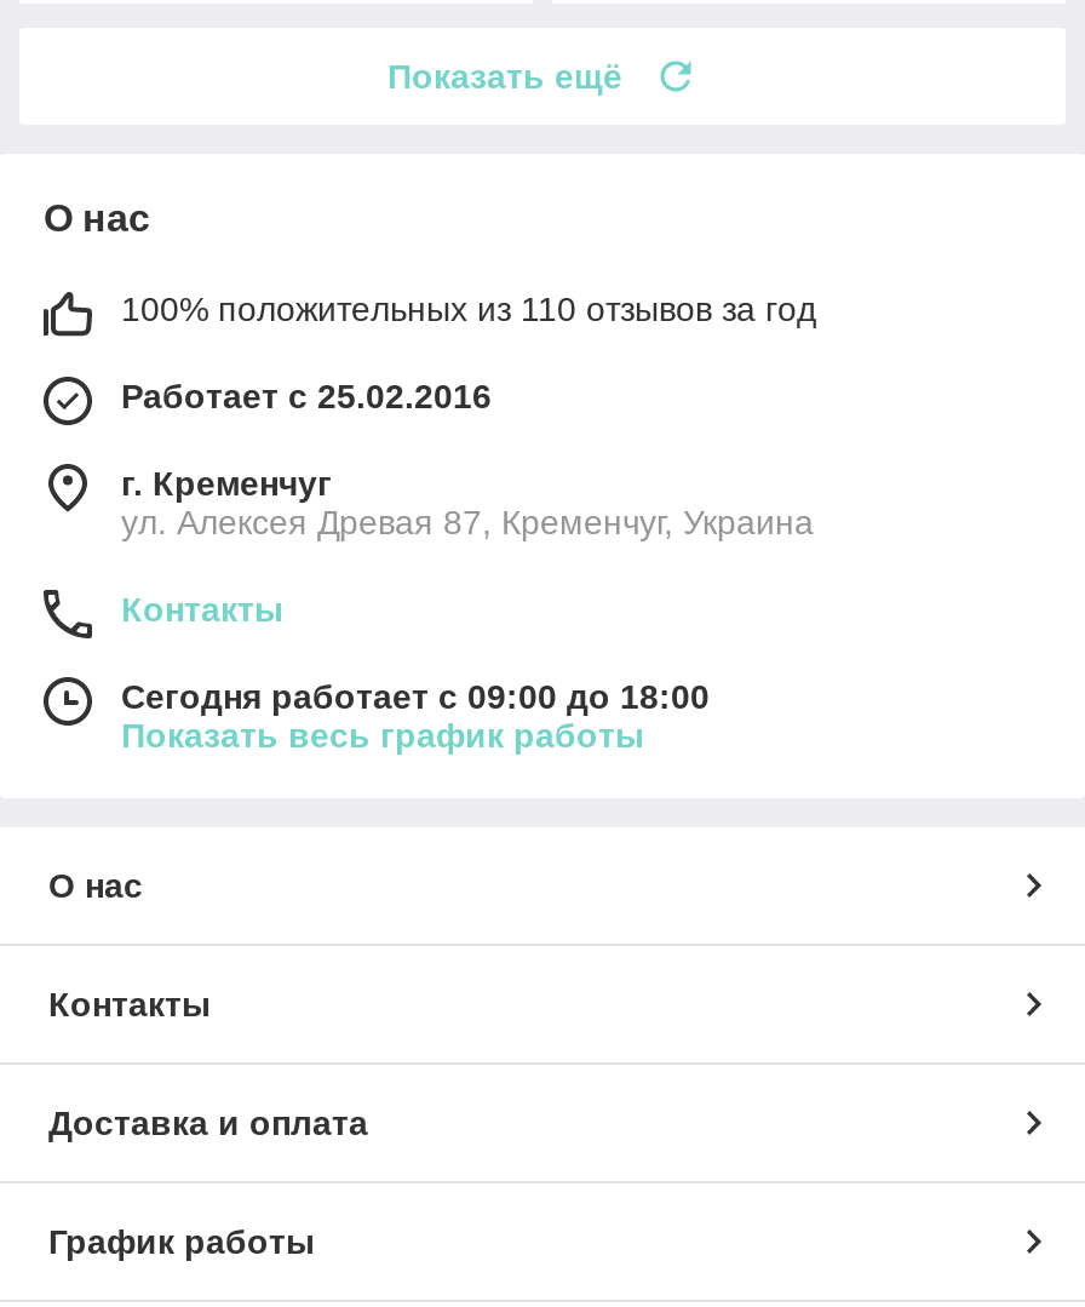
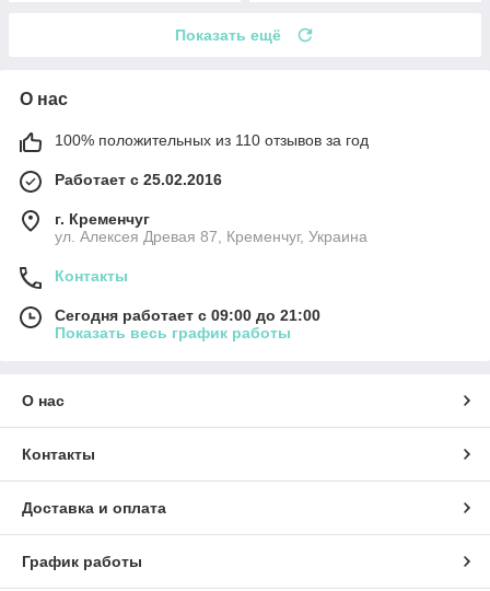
[121,677,710,716] Сегодня работает с 09:00 до 18:00 -> [55,307,320,324] Сегодня работает с 09:00 до 21:00

